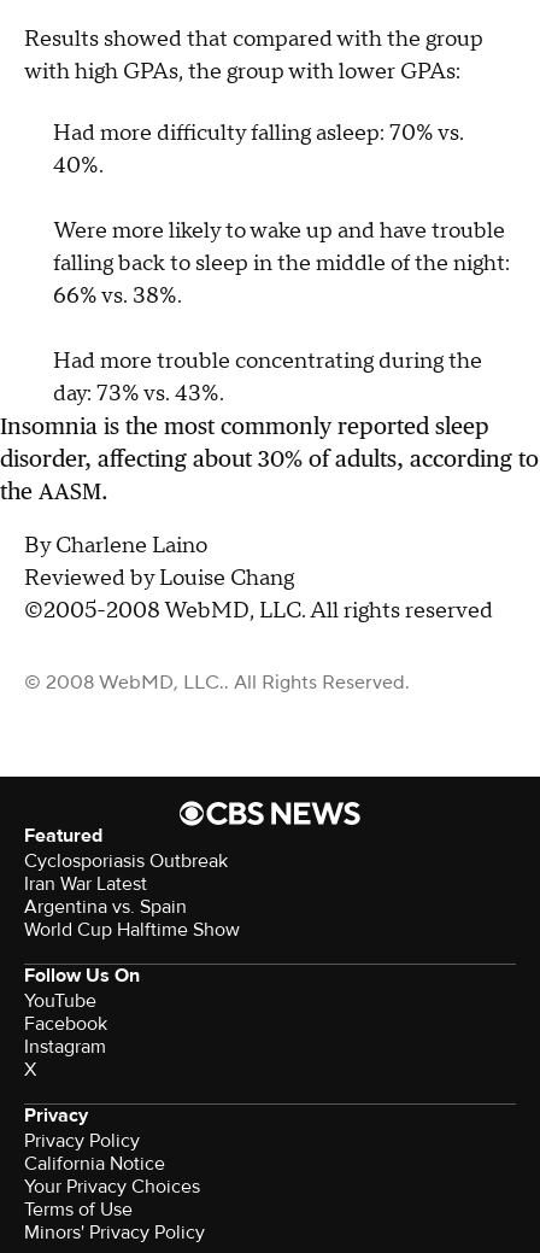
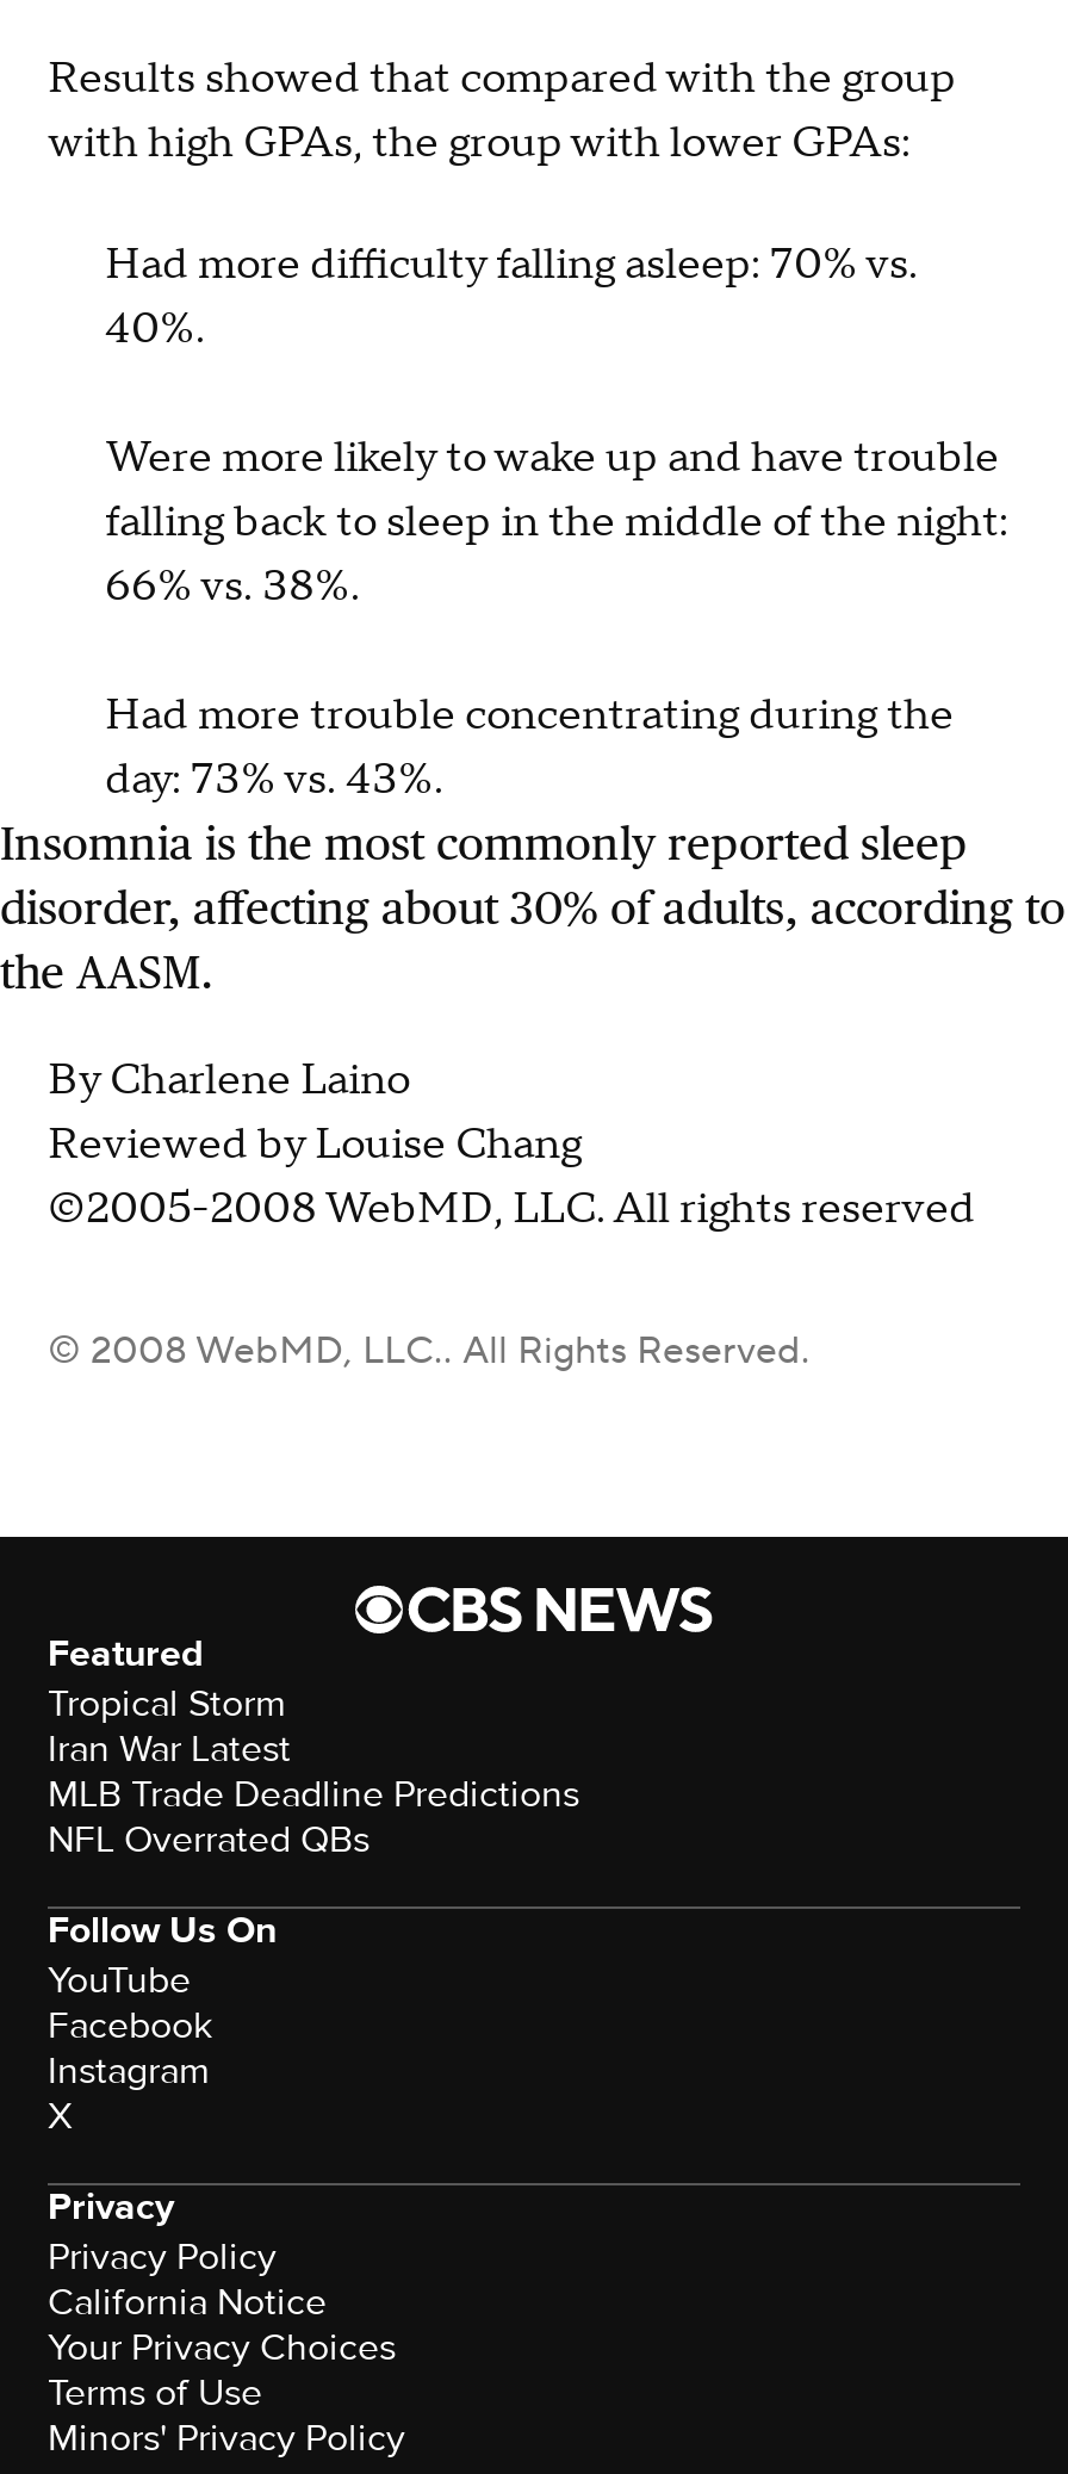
[24,849,228,873] Cyclosporiasis Outbreak -> [48,1681,286,1728] Tropical Storm
[24,895,240,942] Argentina vs. Spain | World Cup Halftime Show -> [48,1771,579,1864] MLB Trade Deadline Predictions | NFL Overrated QBs

